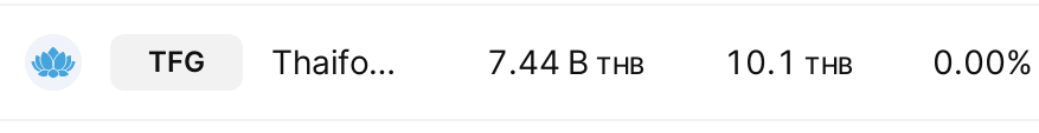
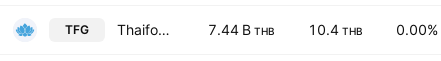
[487,41,1032,81] 7.44 B THB 10.1 THB 0.00% -> [208,21,438,38] 7.44 B THB 10.4 THB 0.00%

